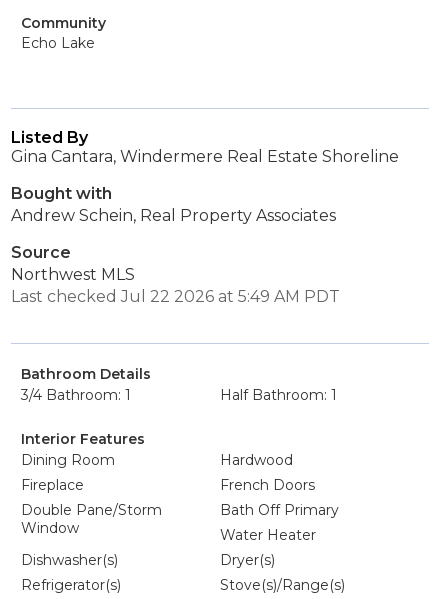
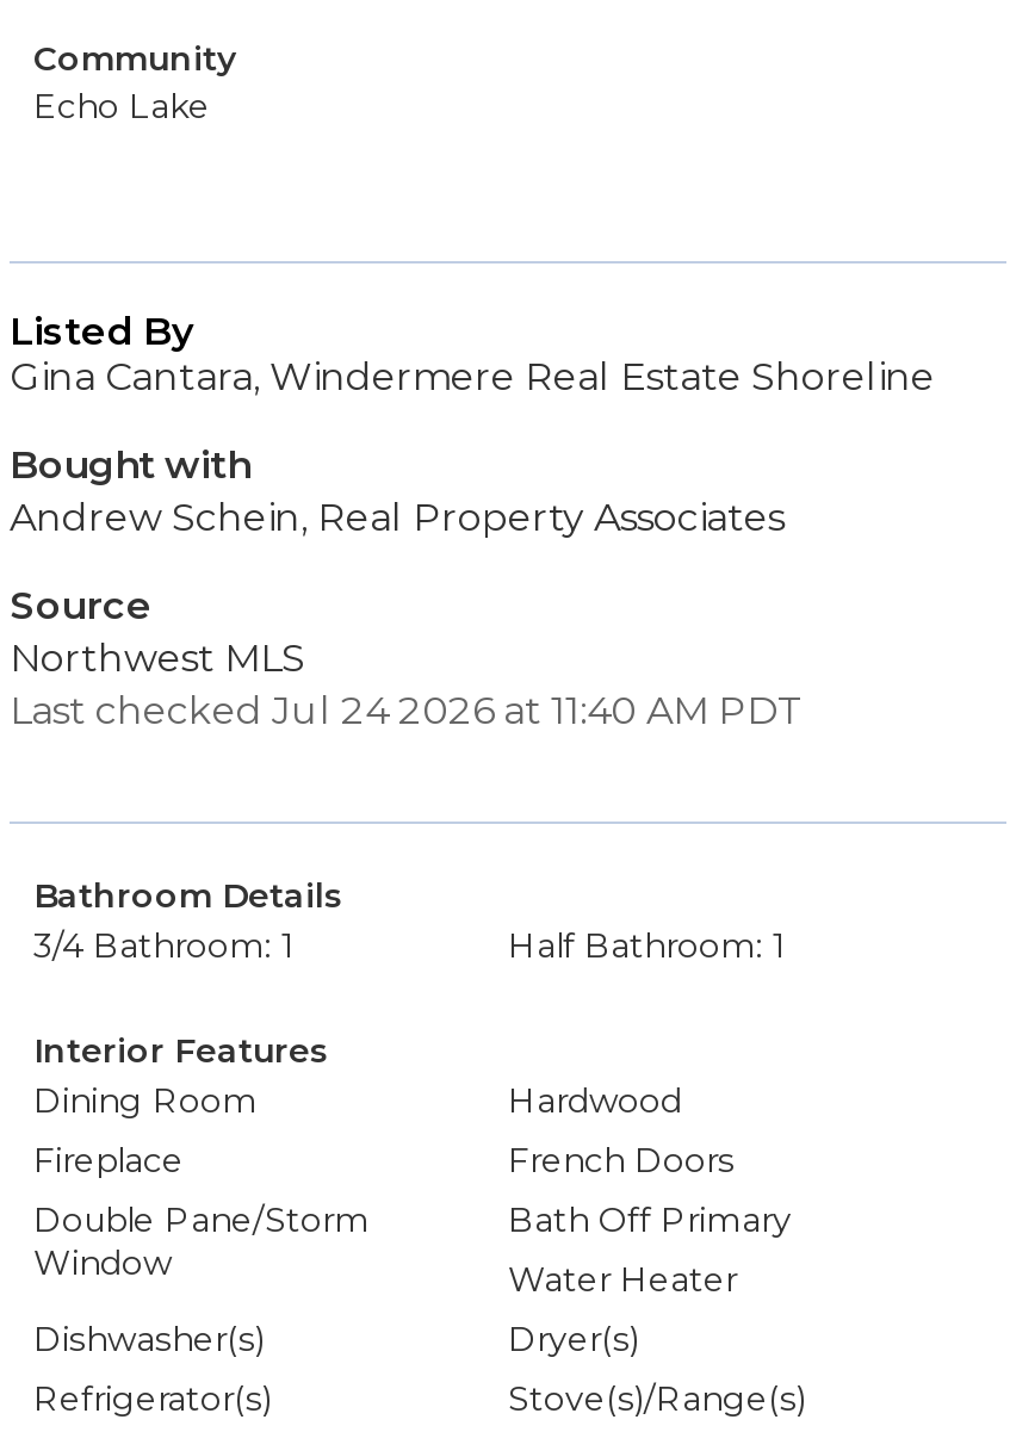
[11,287,340,306] Last checked Jul 22 2026 at 5:49 AM PDT -> [10,688,804,733] Last checked Jul 24 2026 at 11:40 AM PDT

